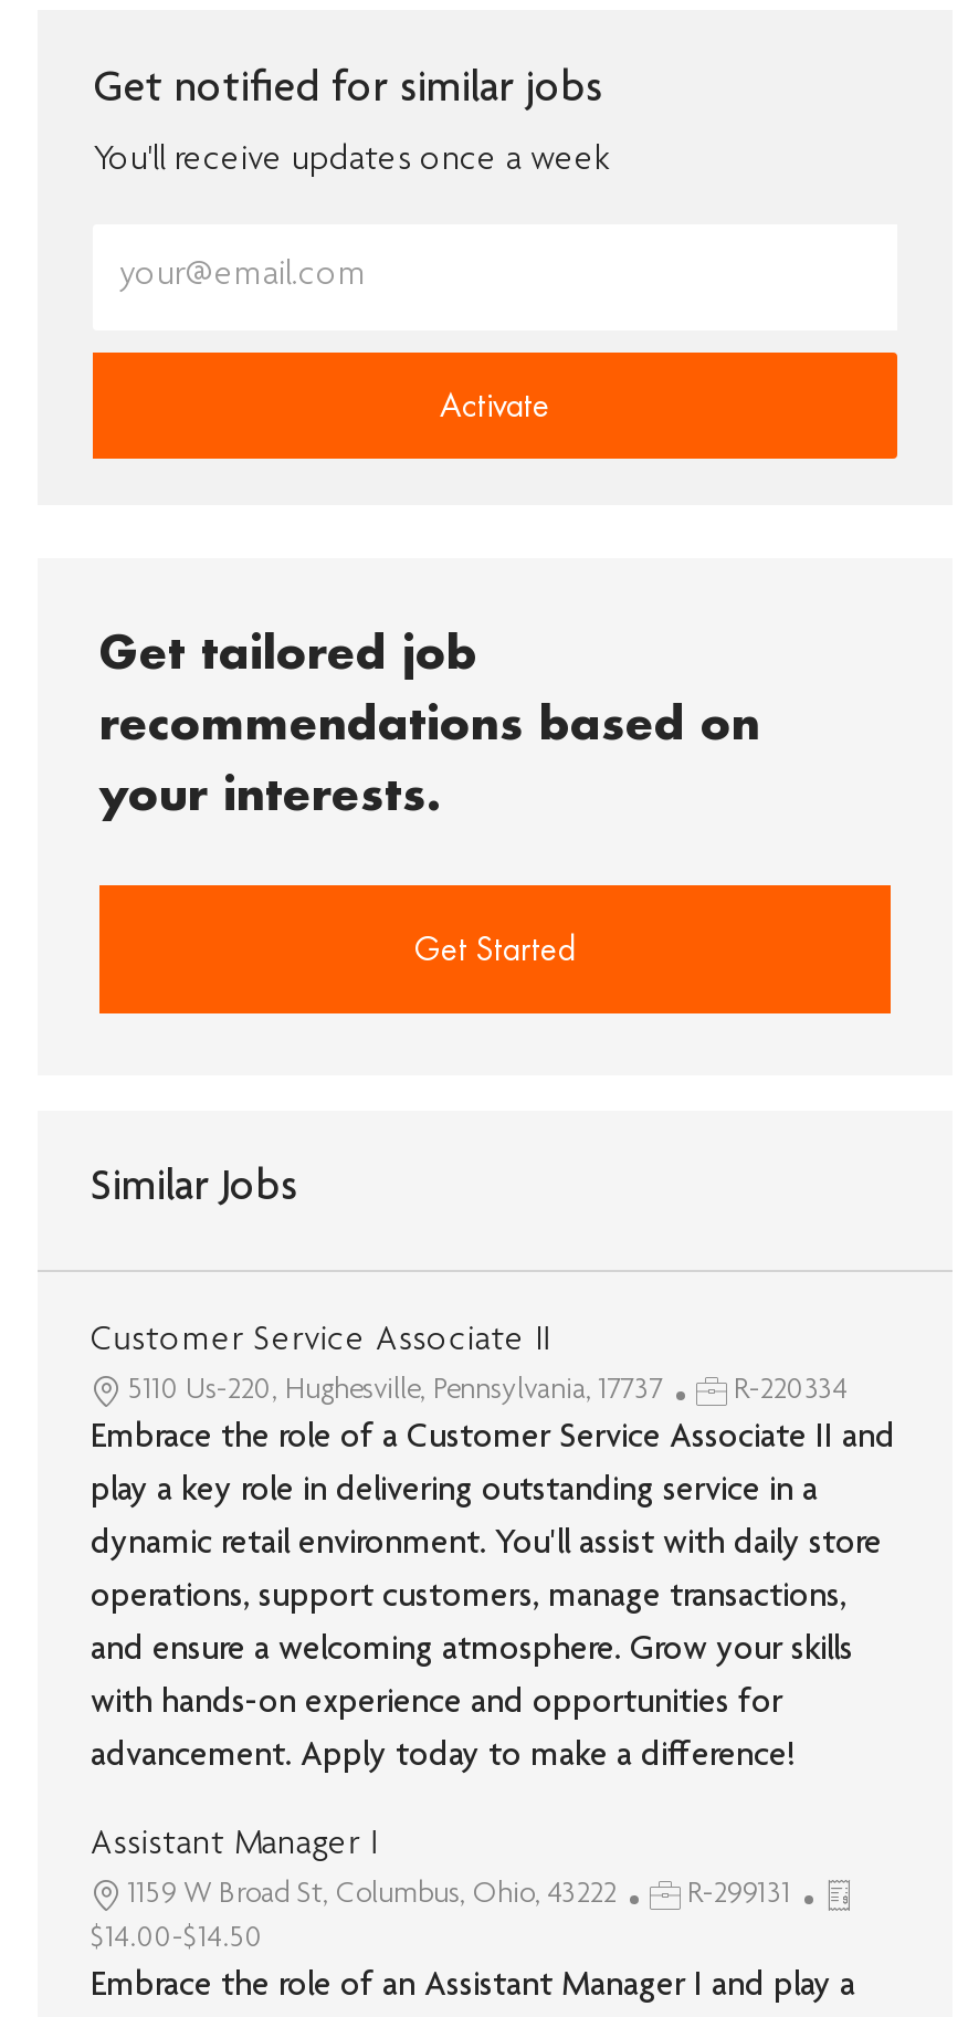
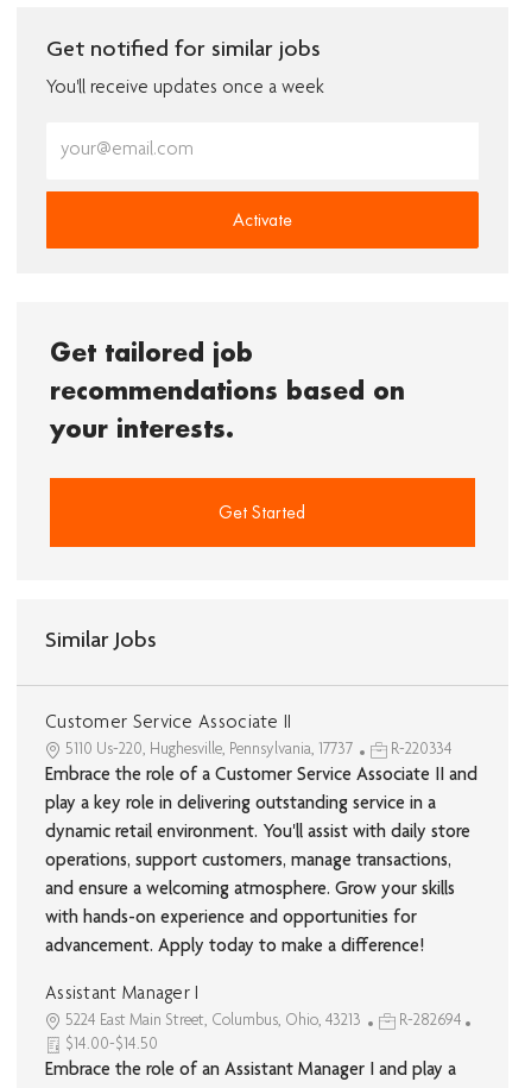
[128,1881,791,1912] 1159 W Broad St, Columbus, Ohio, 43222 | R-299131 -> [65,1014,462,1030] 5224 East Main Street, Columbus, Ohio, 43213 | R-282694

